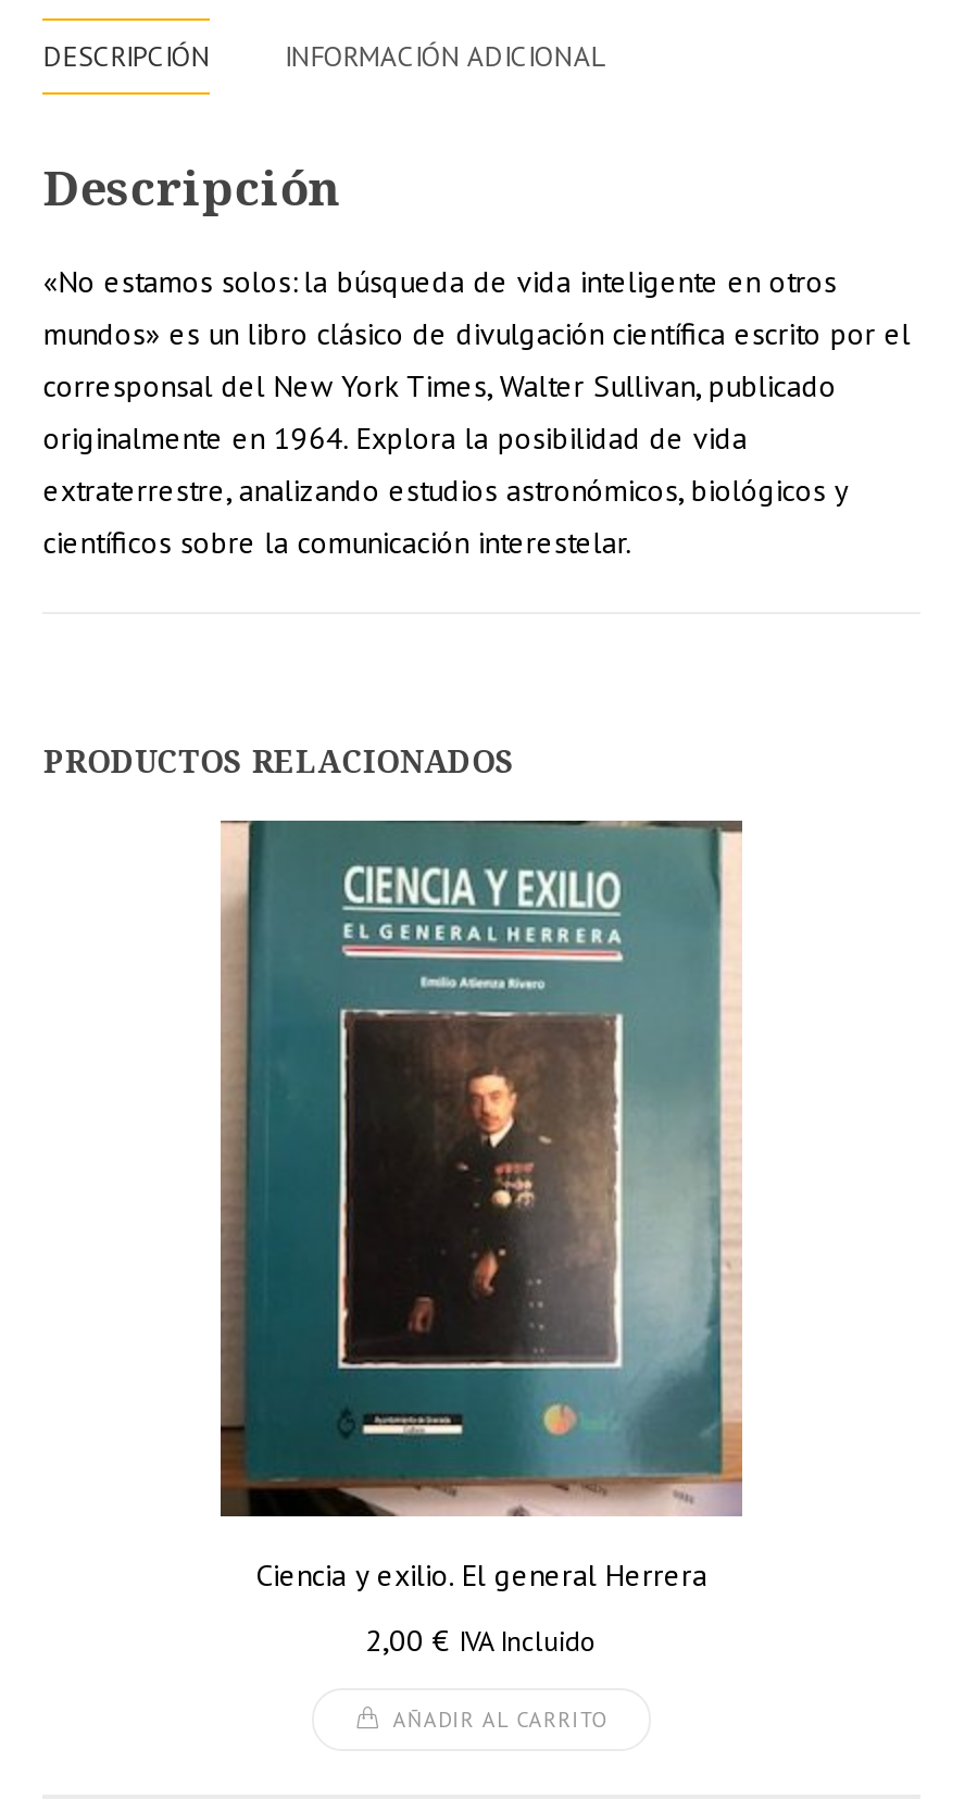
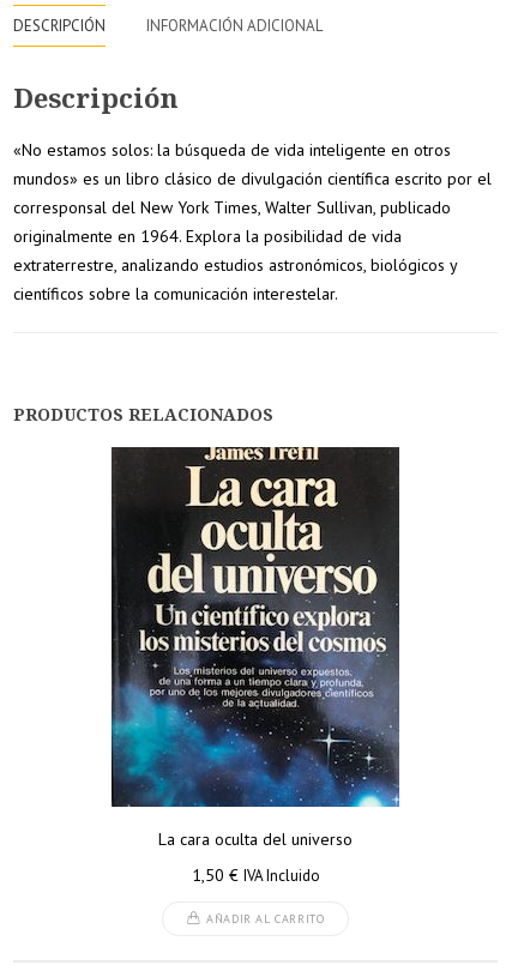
[218,818,744,1595] [image] | Ciencia y exilio. El general Herrera -> [110,446,400,850] [image] | La cara oculta del universo
[365,1621,598,1660] 2,00 € IVA Incluido -> [191,864,320,886] 1,50 € IVA Incluido

